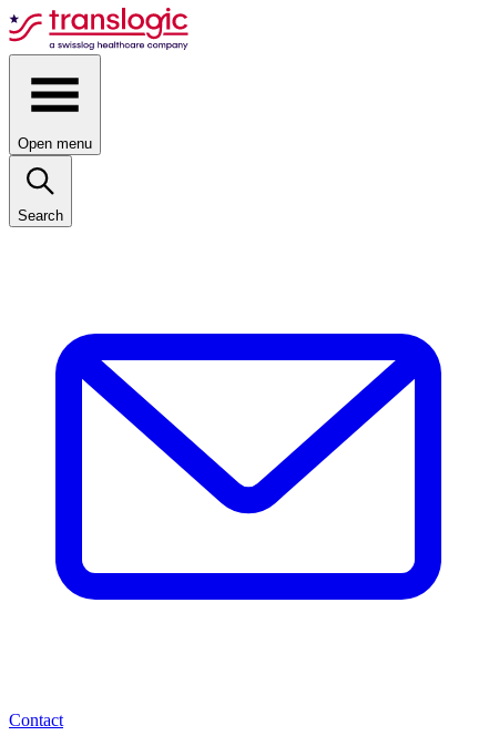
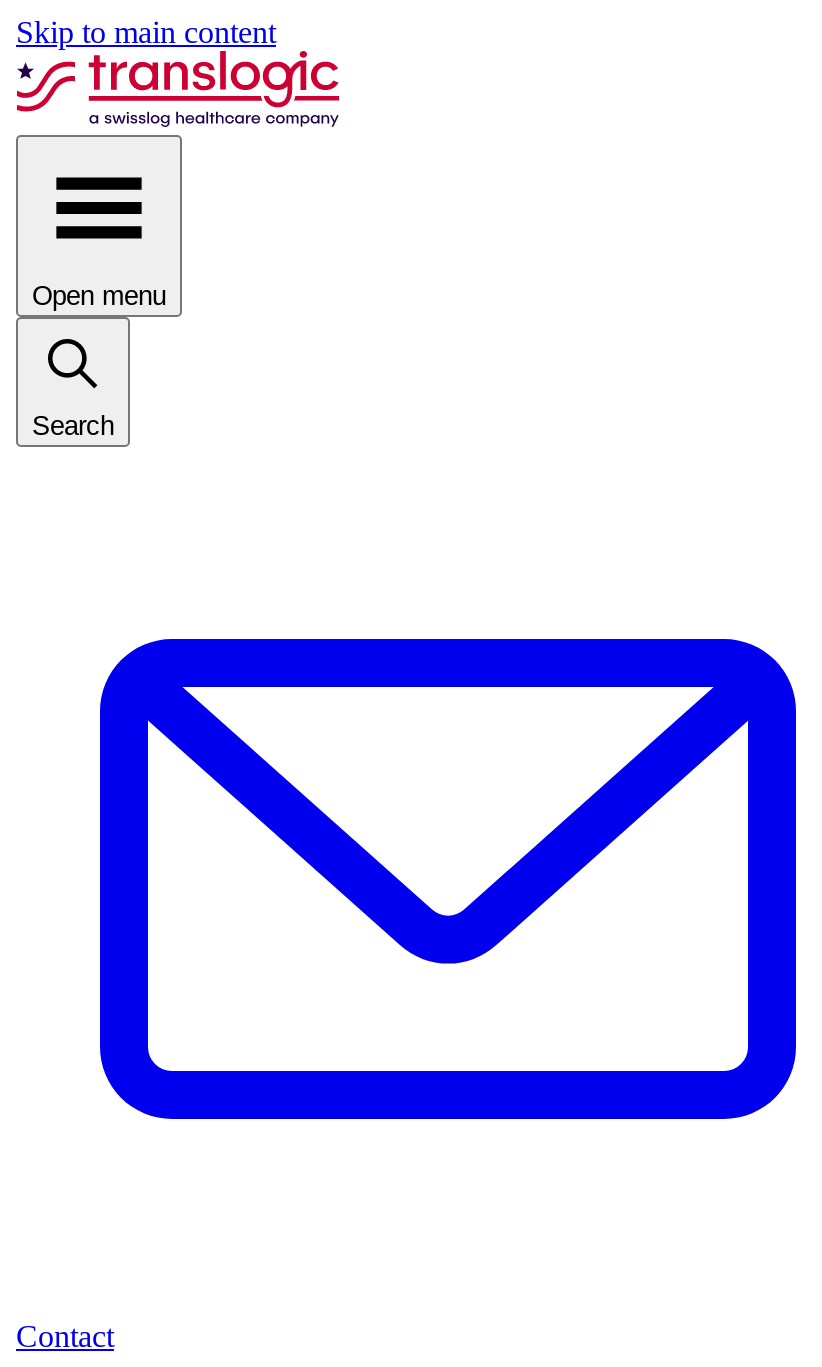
none -> [16,15,276,49] Skip to main content

